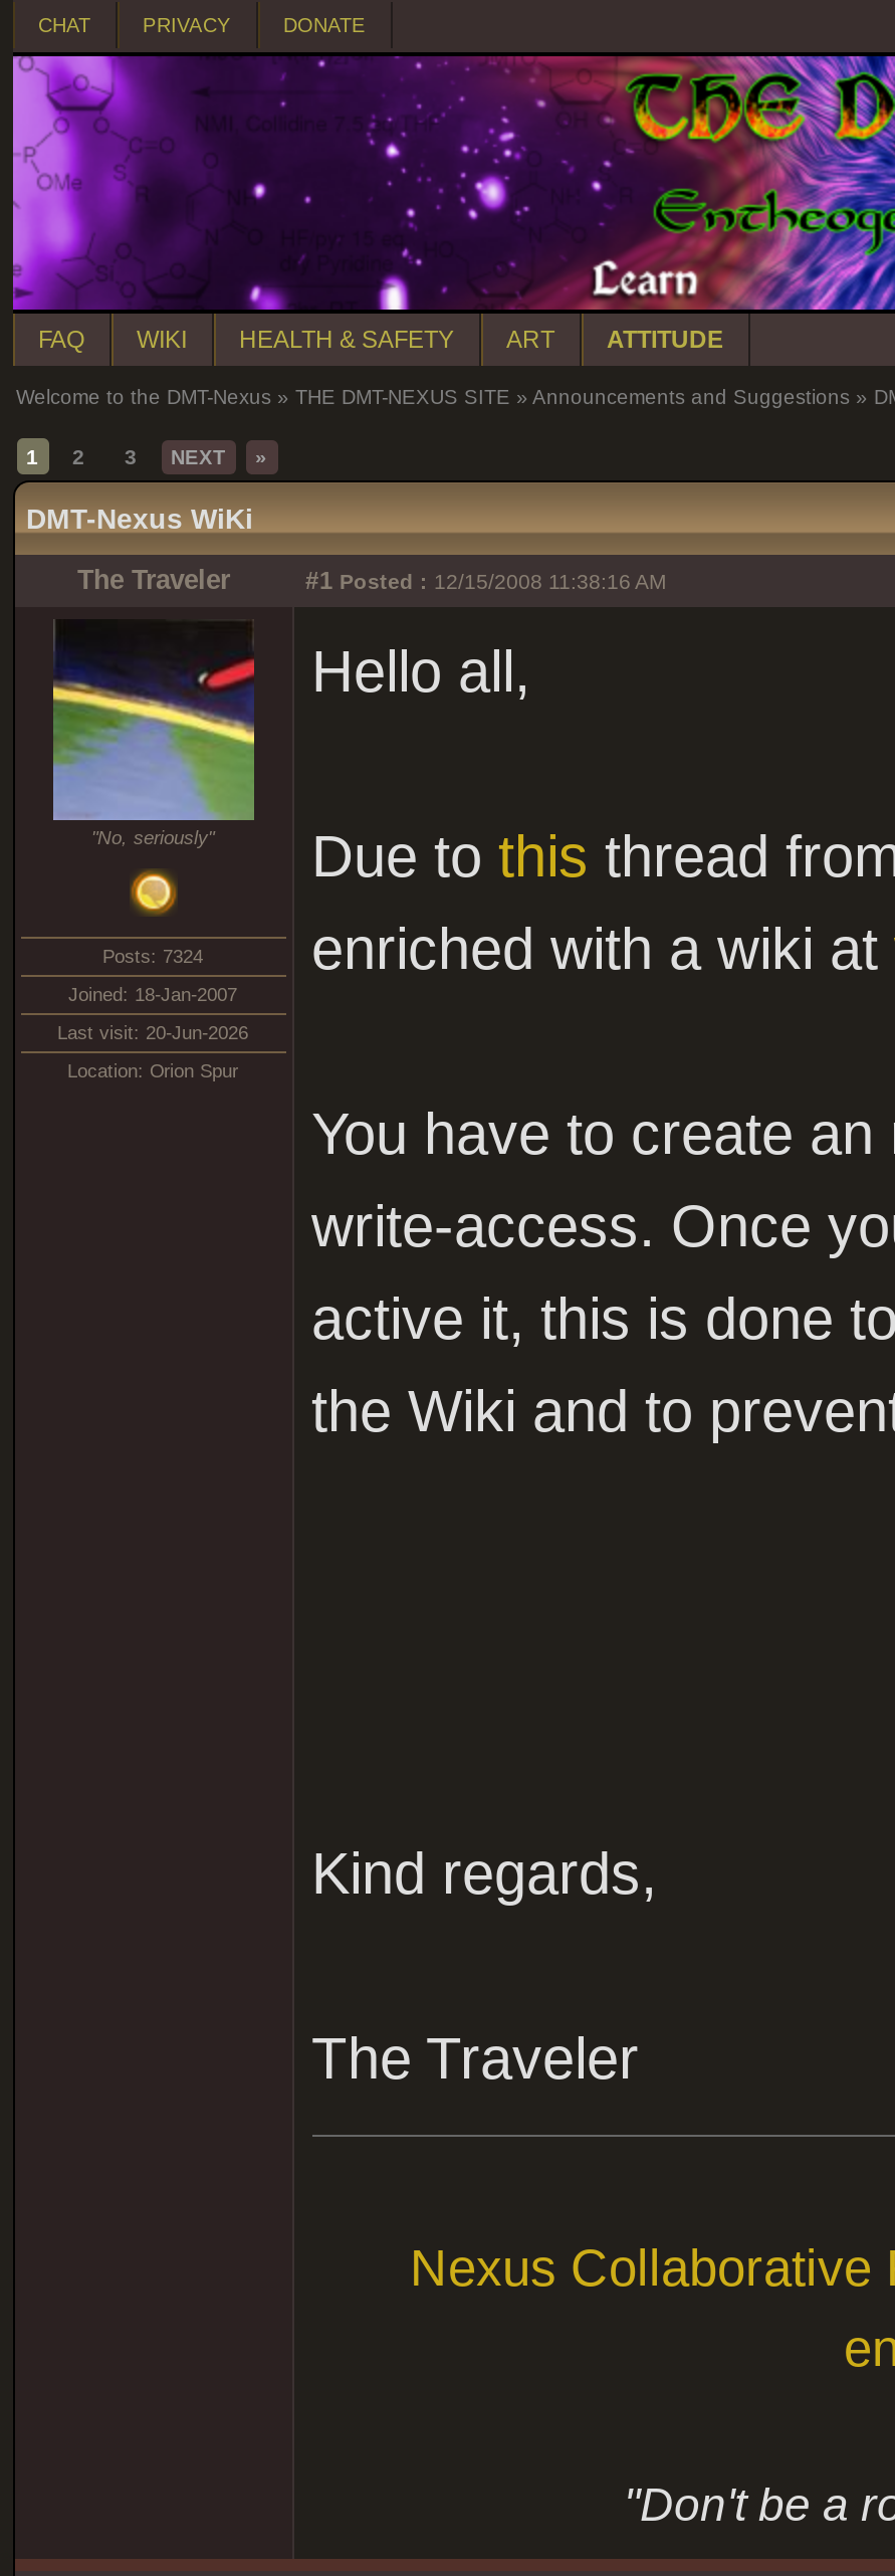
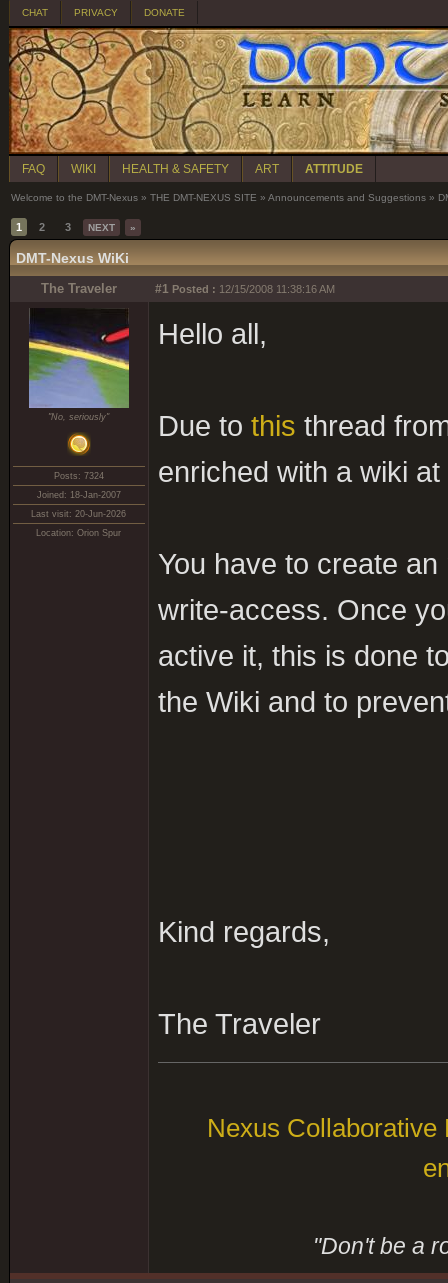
[11,54,889,312] [image] -> [9,27,445,155] [image]

